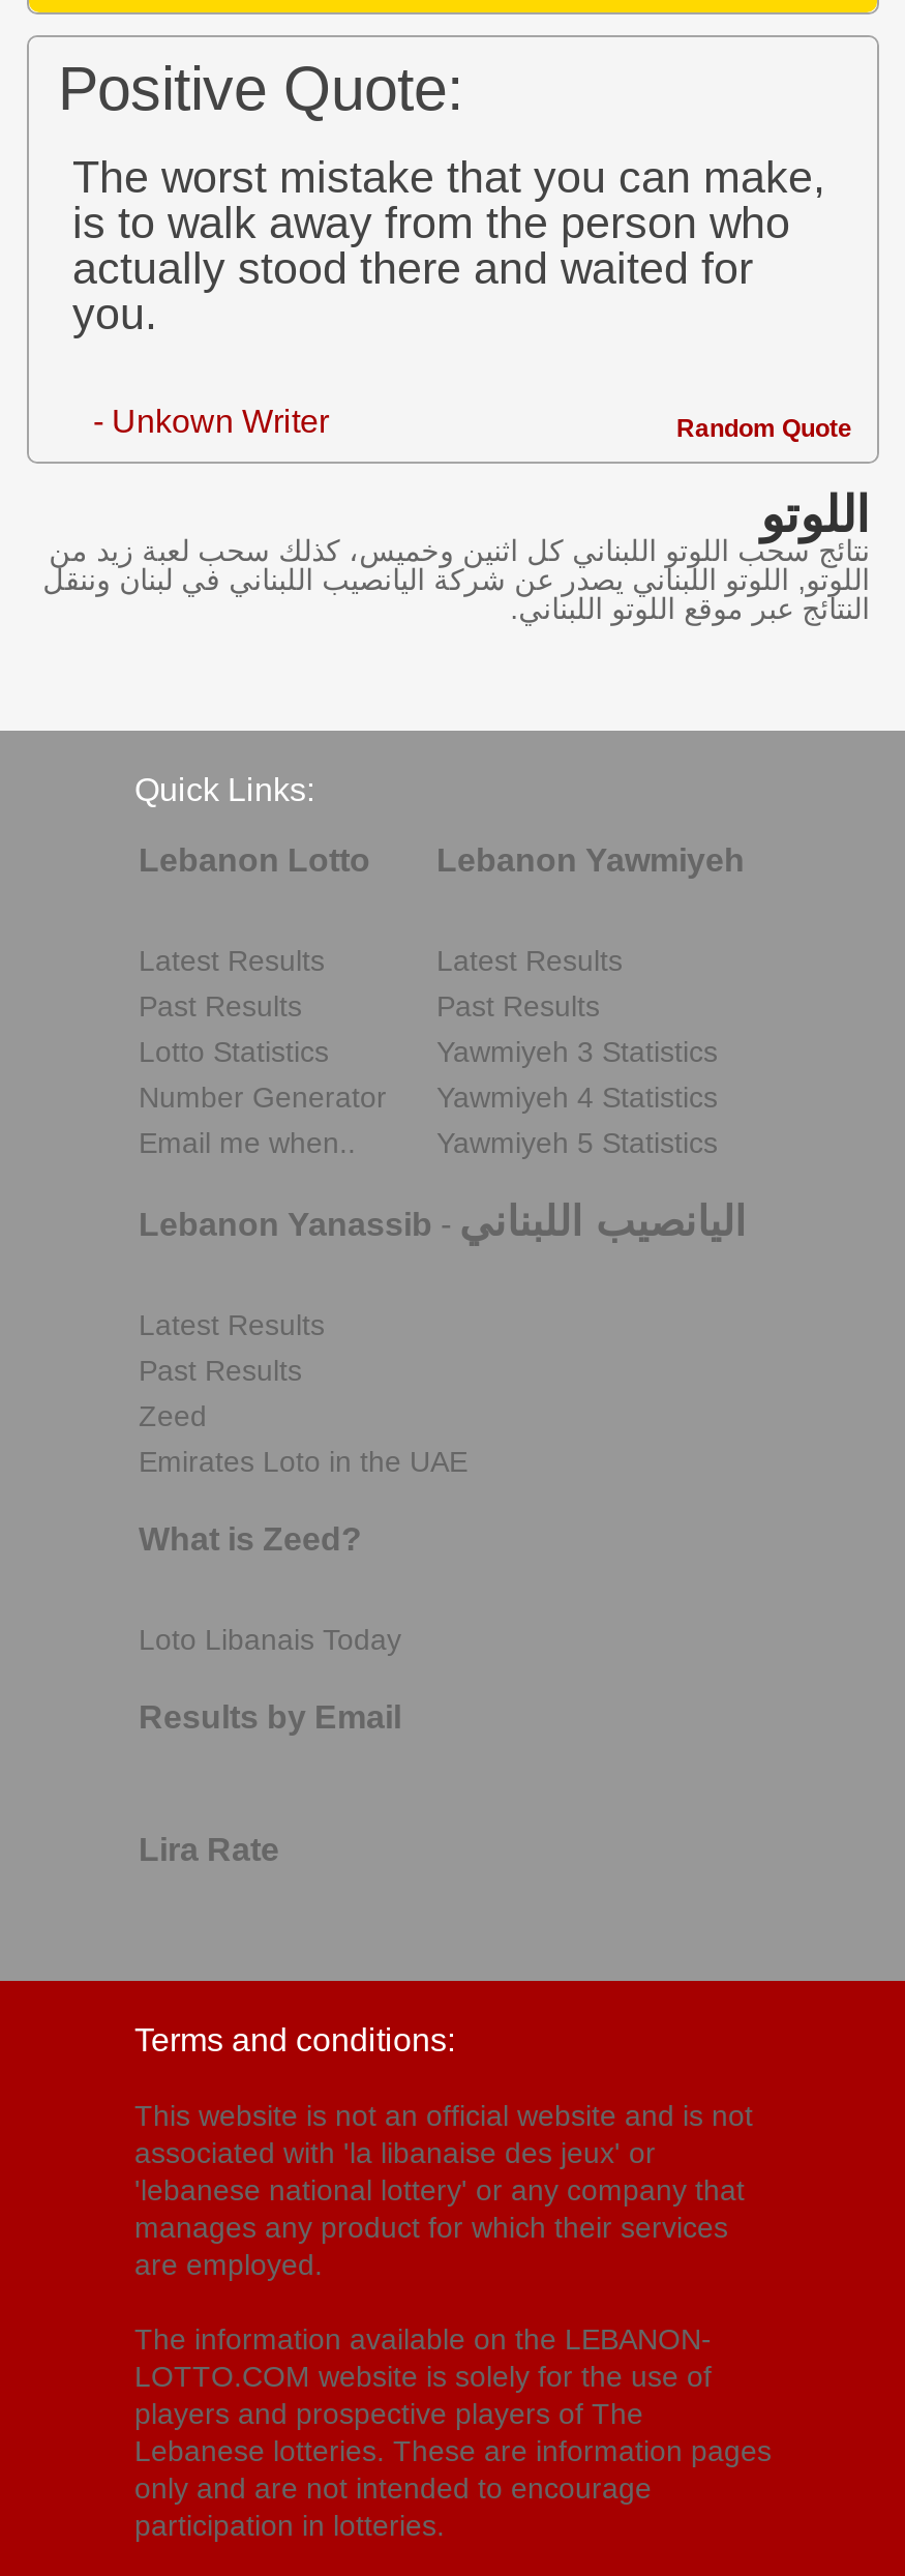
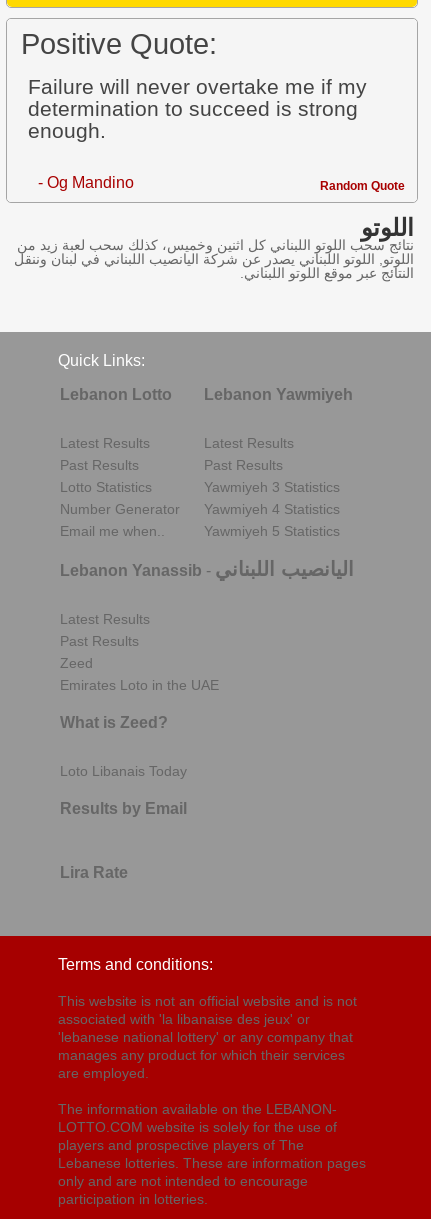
[72,153,825,339] The worst mistake that you can make, | is to walk away from the person who | actually stood there and waited for | you. -> [28,75,367,143] Failure will never overtake me if my | determination to succeed is strong | enough.
[93,404,329,439] - Unkown Writer -> [38,174,134,191] - Og Mandino

